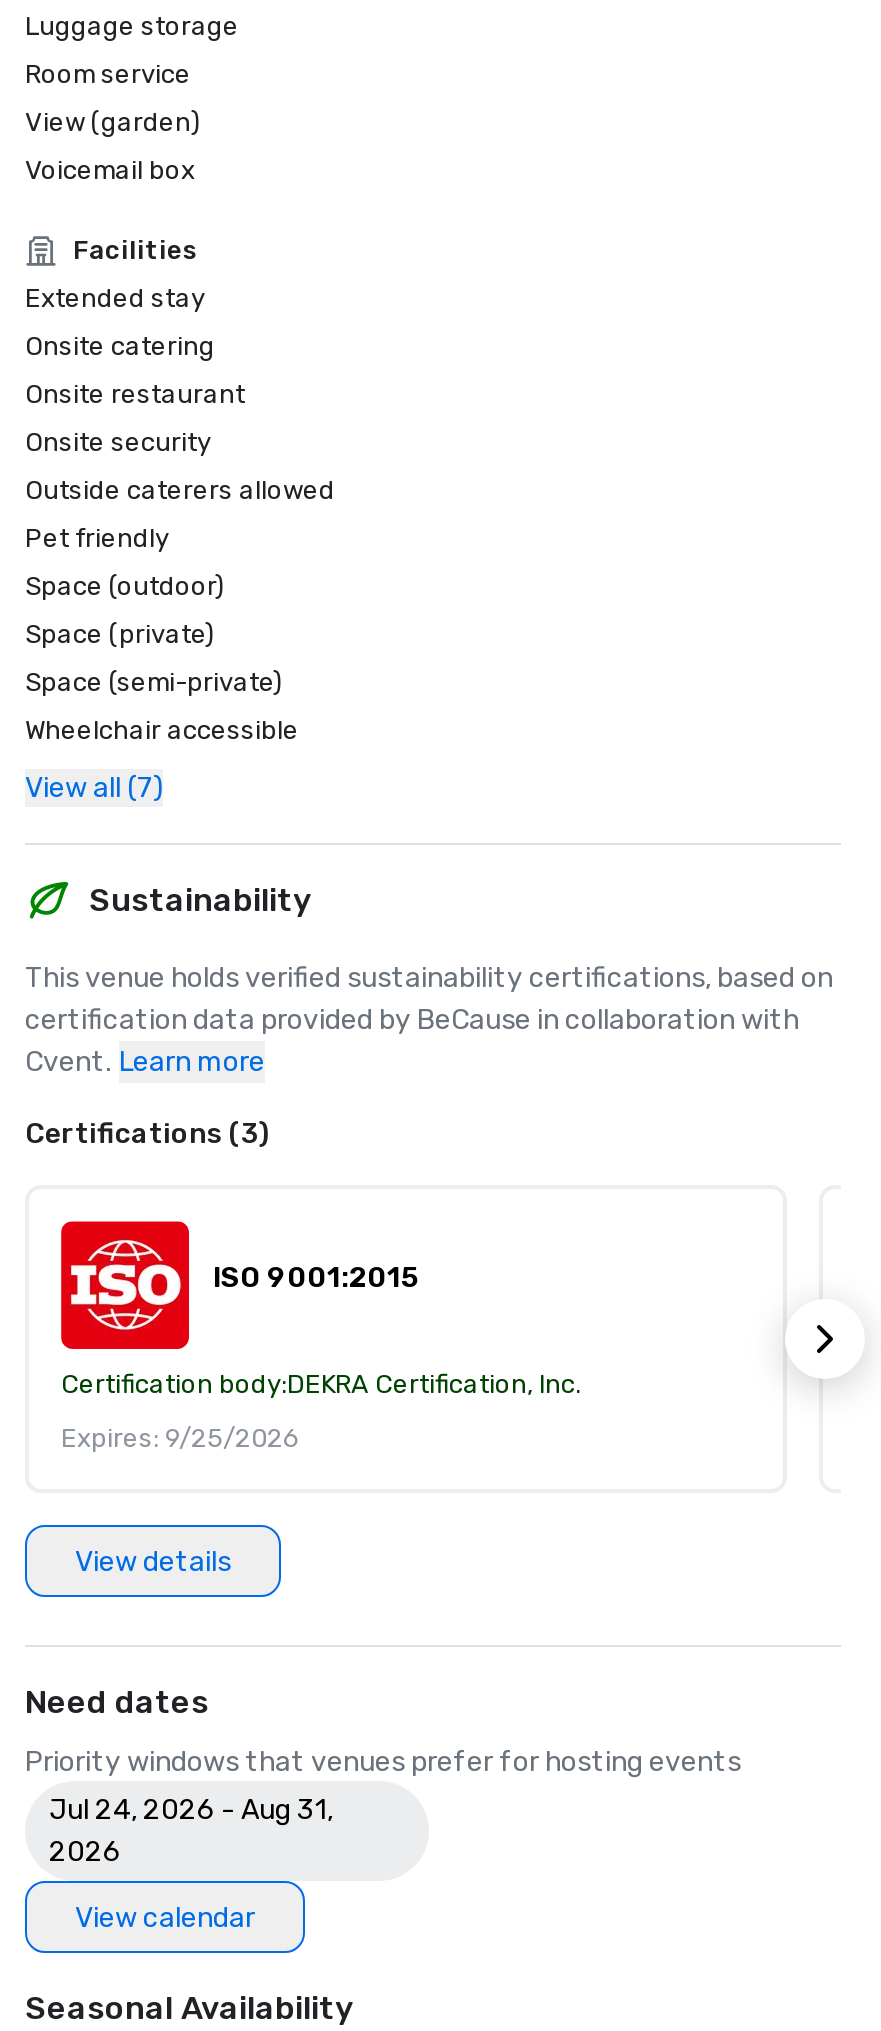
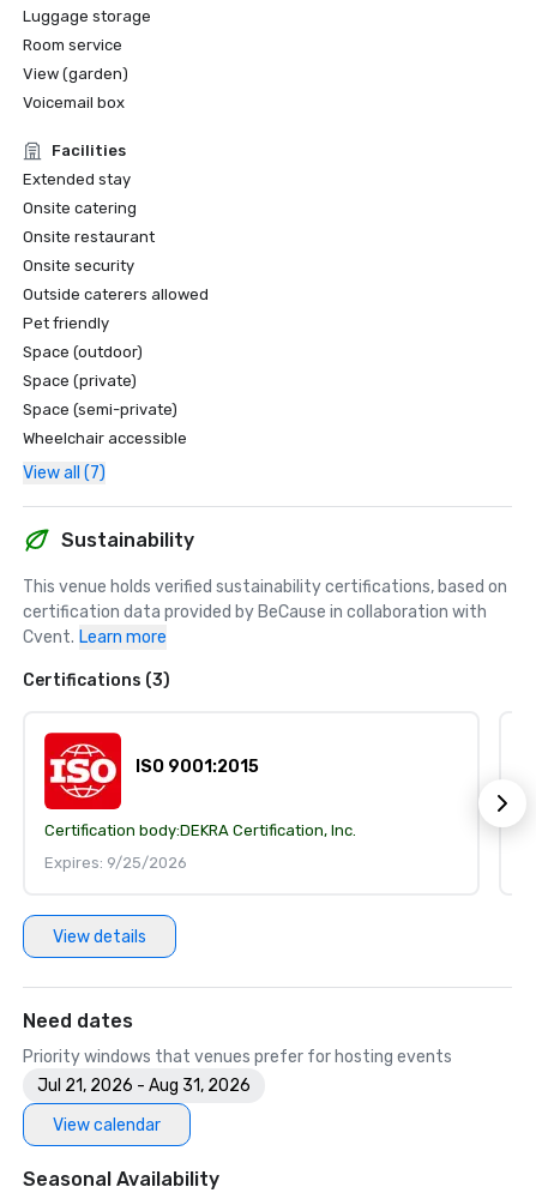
[49,1793,333,1869] Jul 24, 2026 - Aug 31, | 2026 -> [37,1075,251,1096] Jul 21, 2026 - Aug 31, 2026

